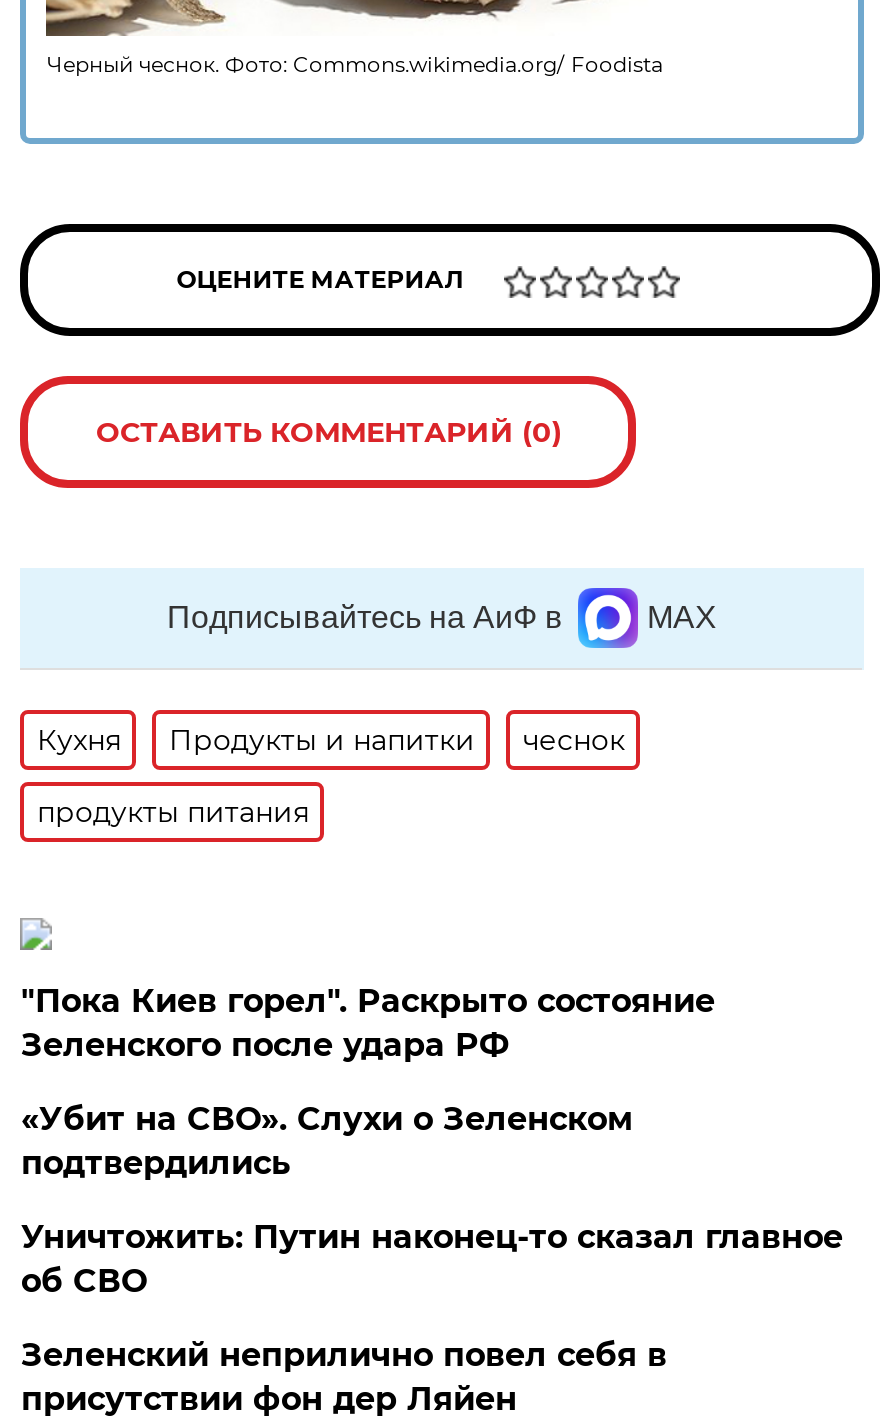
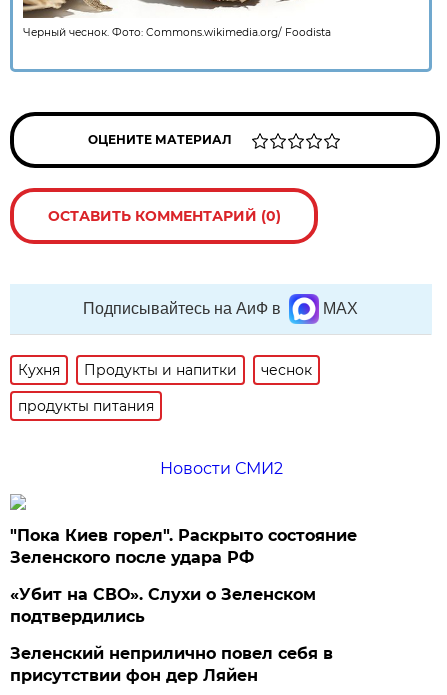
none -> [160,459,283,478] Новости СМИ2
moved [21,982,715,1182] -> [10,526,357,626]: "Пока Киев горел". Раскрыто состояние | Зеленского после удара РФ | «Убит на СВО». Слухи о Зеленском | подтвердились
[21,1218,843,1300] Уничтожить: Путин наконец-то сказал главное | об СВО -> none

